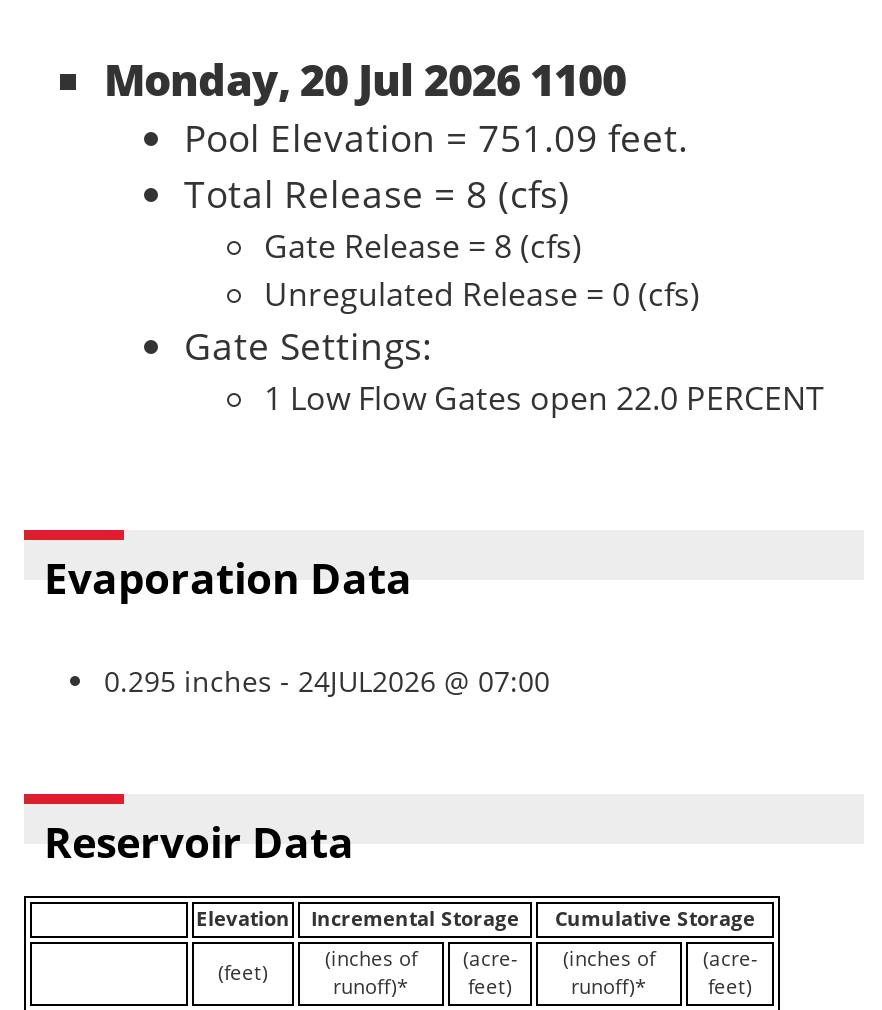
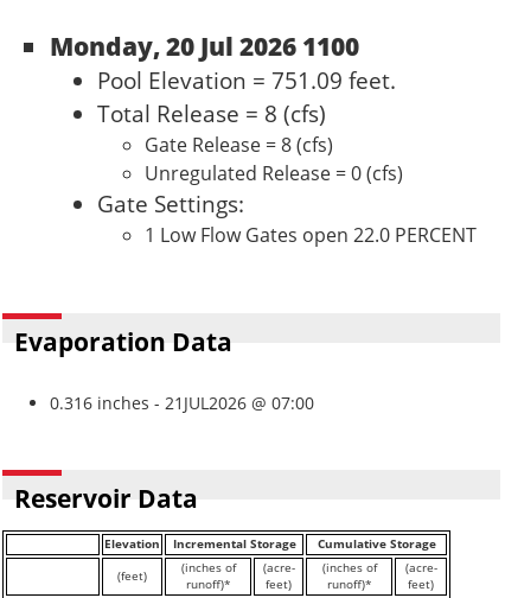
[104,661,550,699] 0.295 inches - 24JUL2026 @ 07:00 -> [50,391,314,414] 0.316 inches - 21JUL2026 @ 07:00

